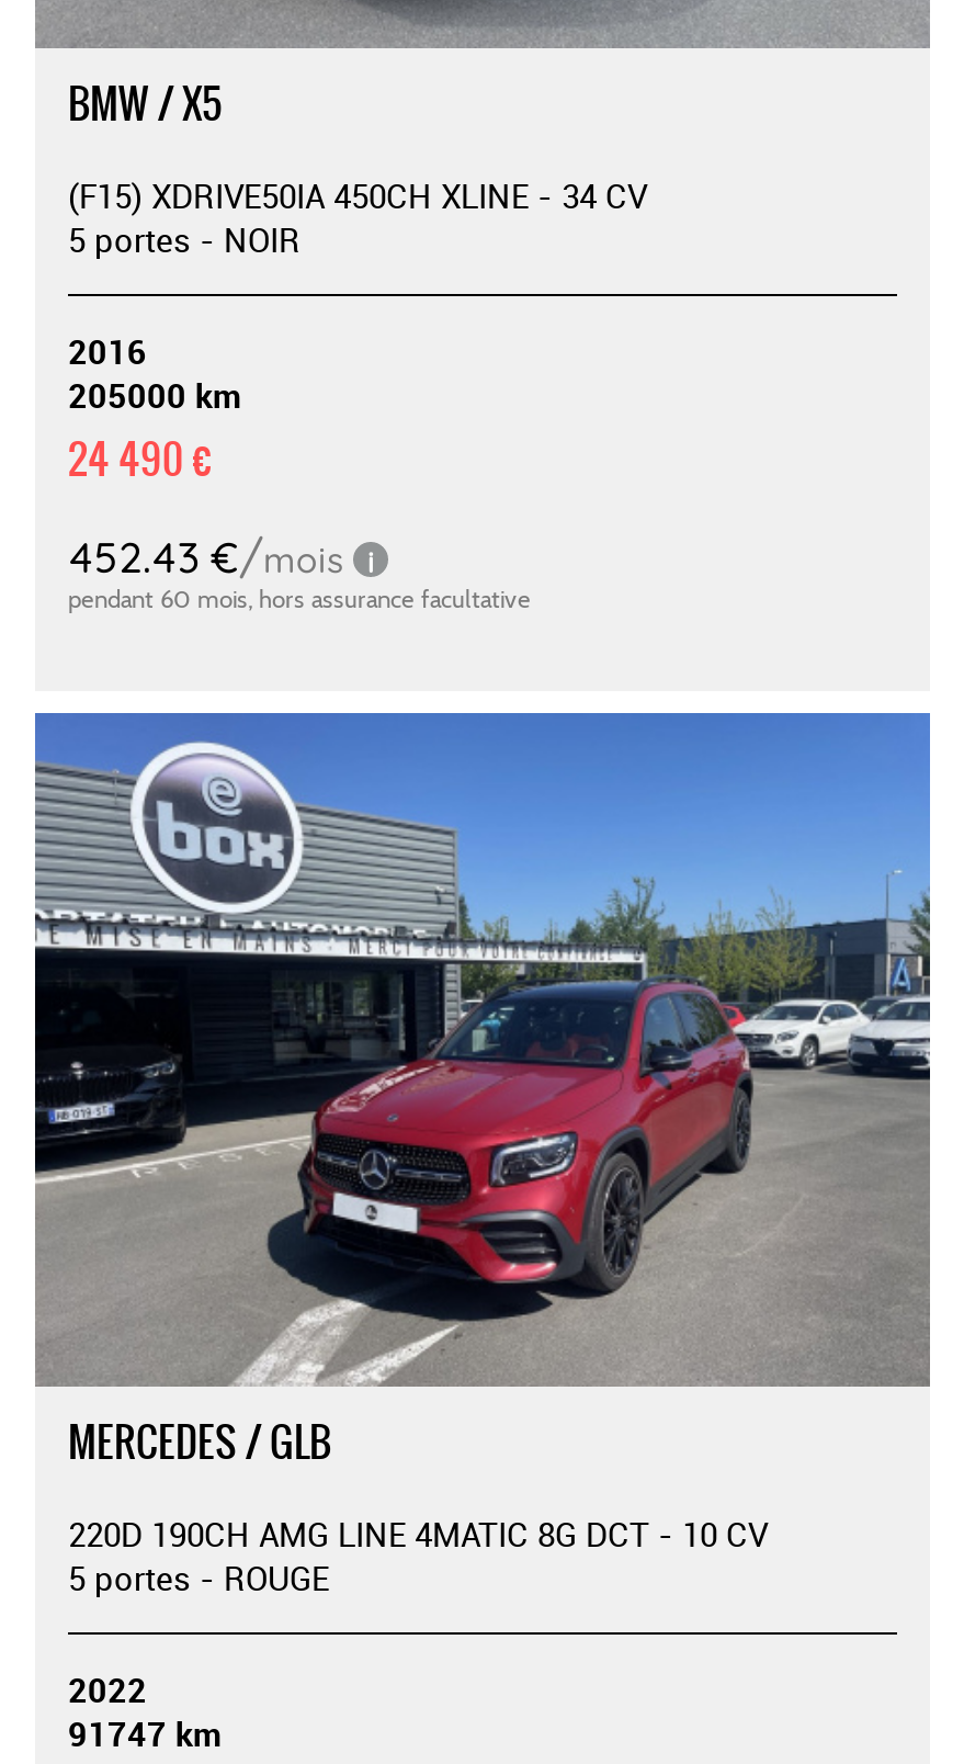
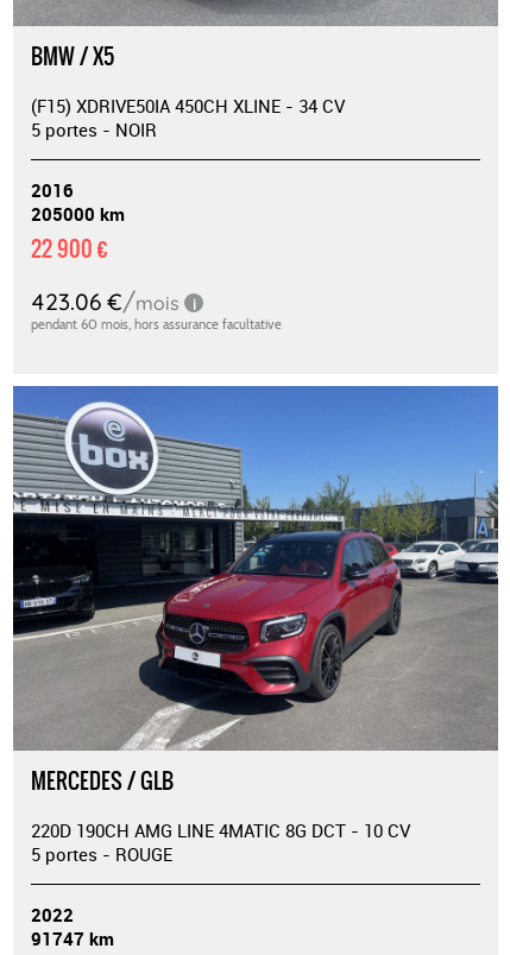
[68,431,213,490] 24 490 € -> [31,233,108,265] 22 900 €

